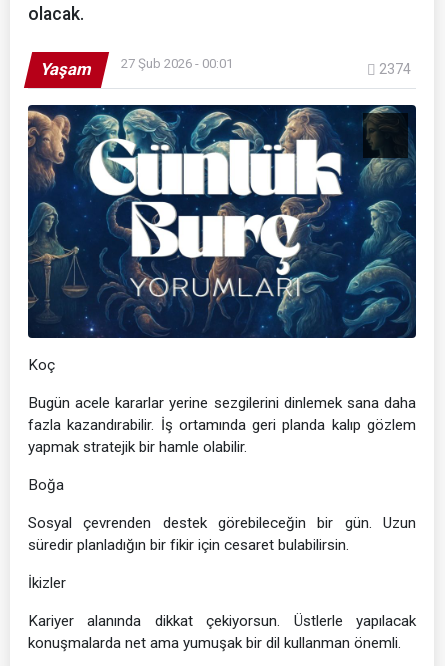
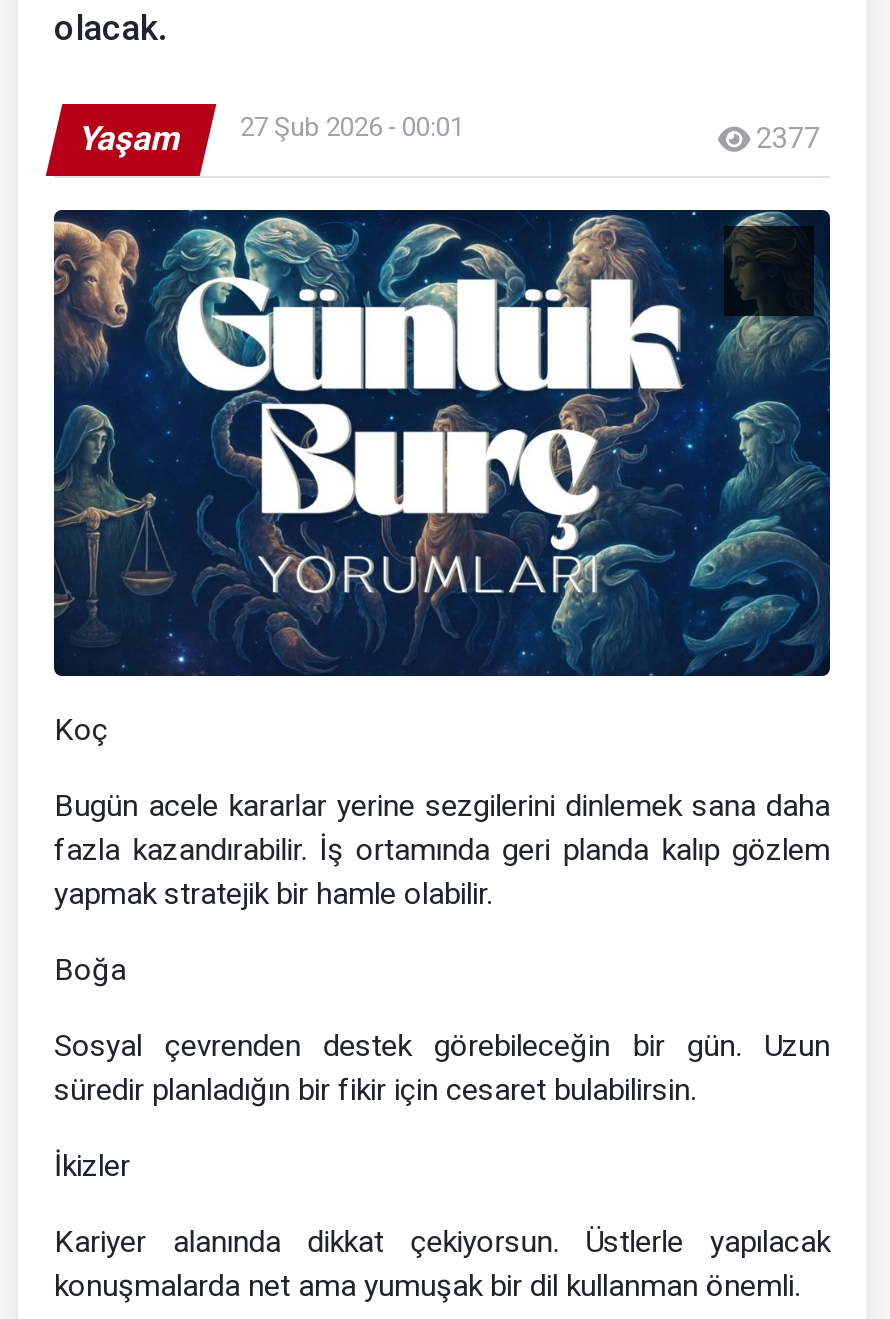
[379,61,411,78] 2374 -> [756,122,820,156] 2377

